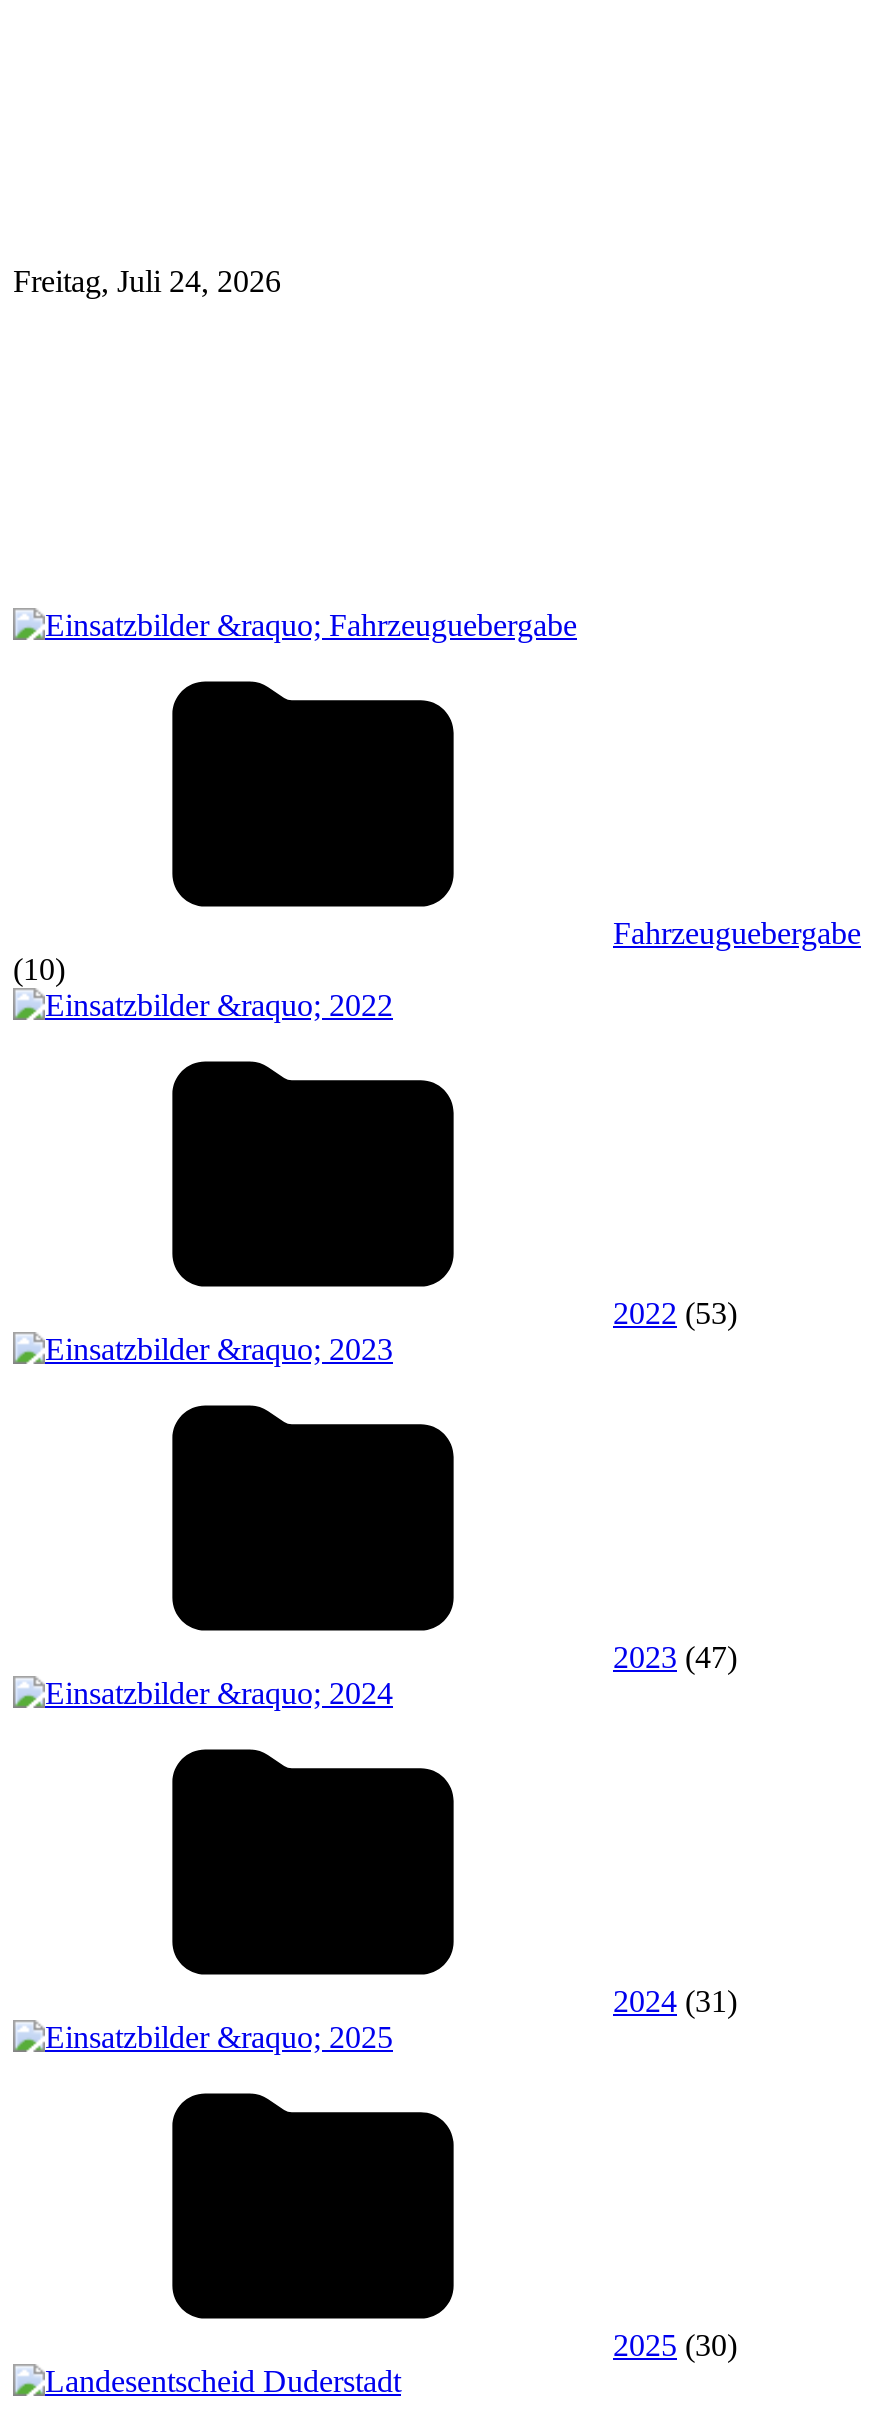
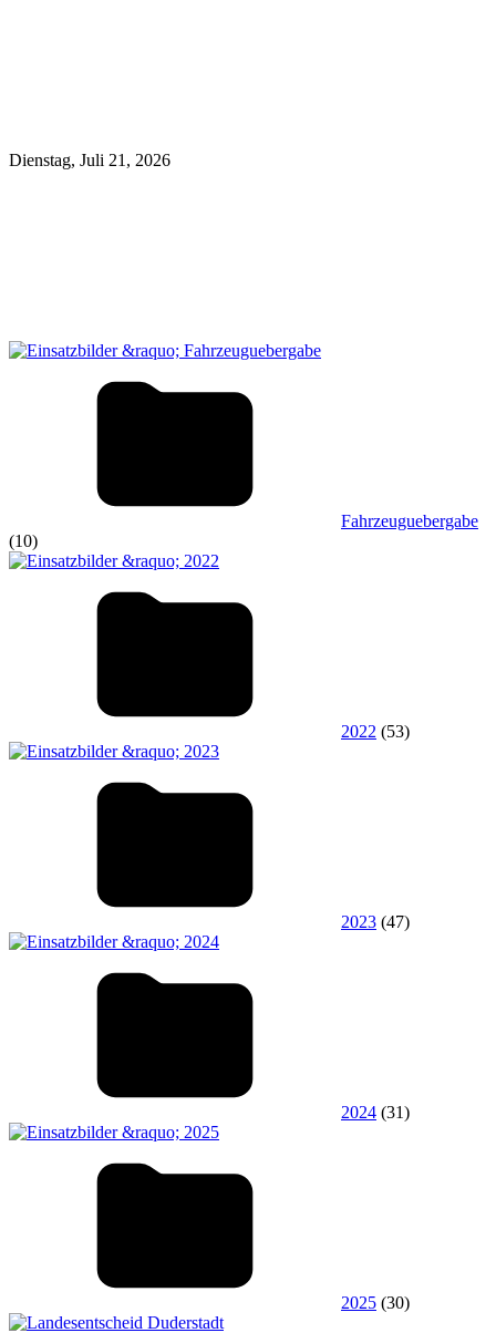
[13,264,281,298] Freitag, Juli 24, 2026 -> [9,151,170,169] Dienstag, Juli 21, 2026

